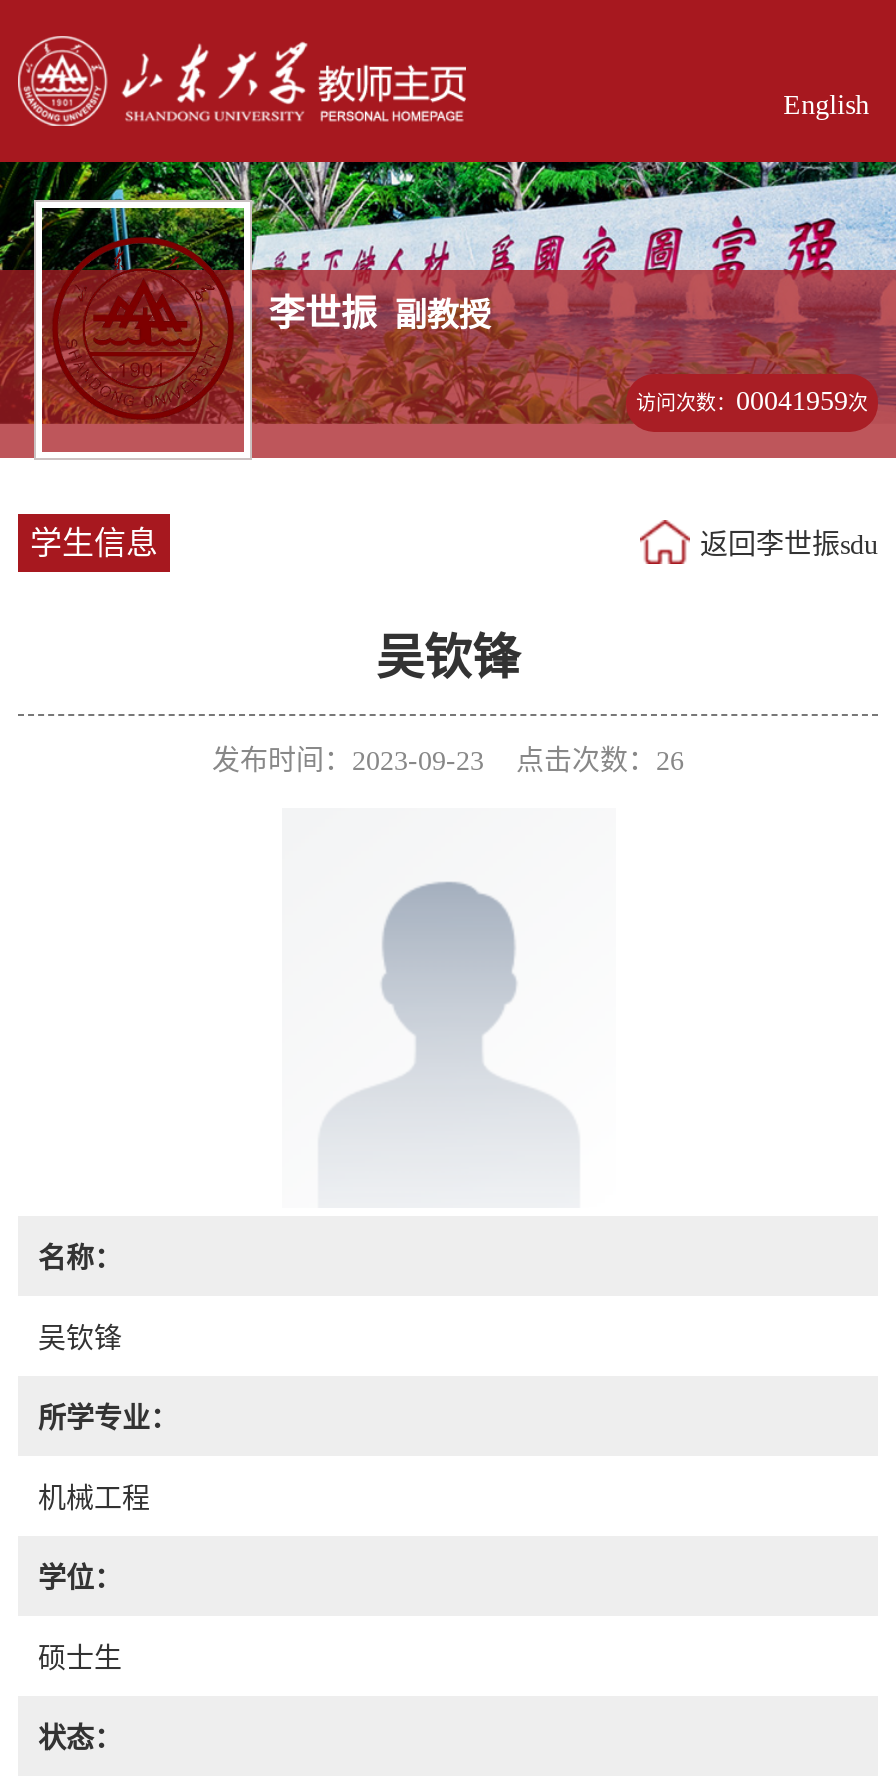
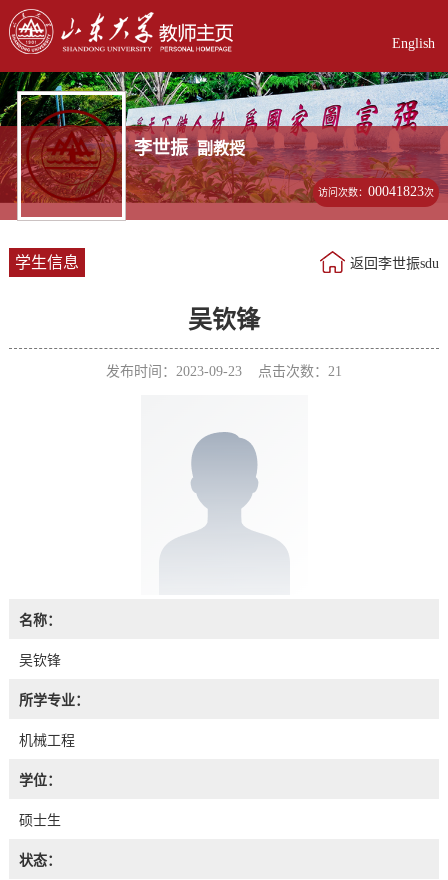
[636,386,868,416] 访问次数：00041959次 -> [318,184,434,199] 访问次数：00041823次
[212,746,684,776] 发布时间：2023-09-23 点击次数：26 -> [106,364,342,379] 发布时间：2023-09-23 点击次数：21

